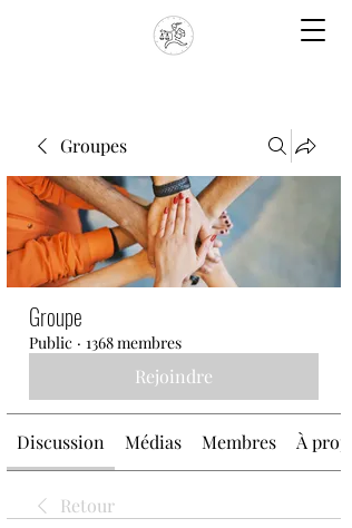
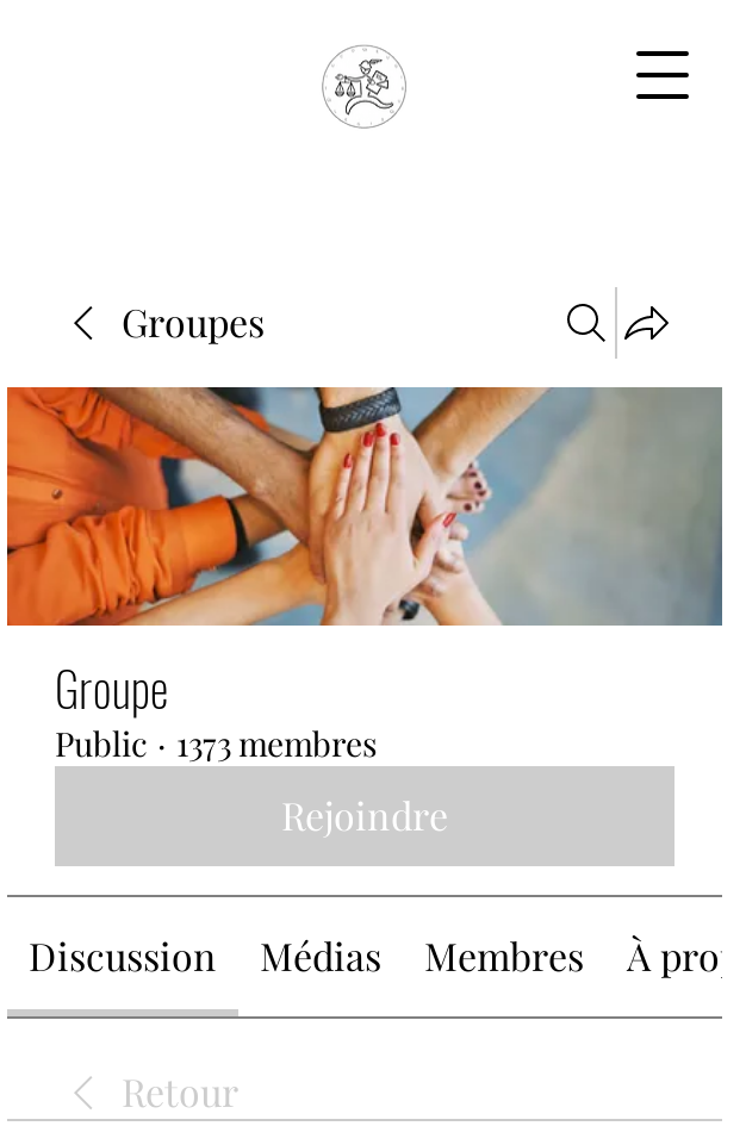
[29,332,182,353] Public · 1368 membres -> [55,721,377,766] Public · 1373 membres

